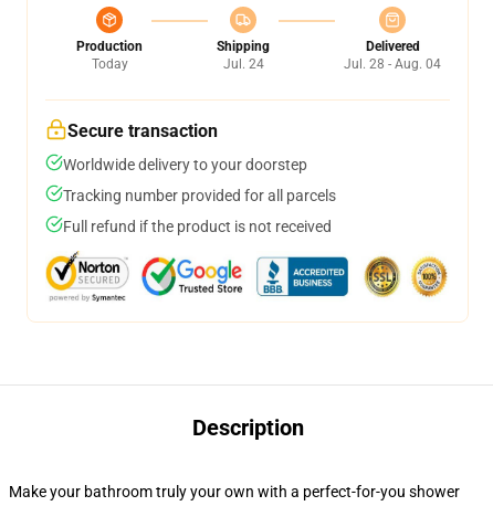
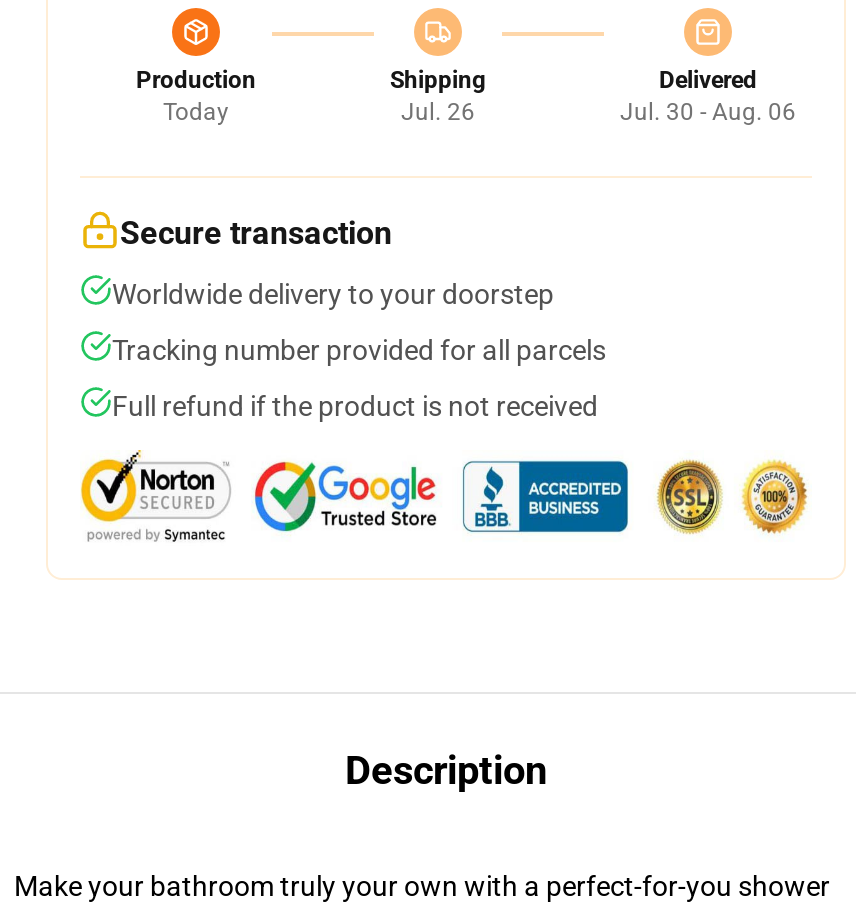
[223,56,264,72] Jul. 24 -> [401,98,475,126] Jul. 26
[344,56,441,72] Jul. 28 - Aug. 04 -> [620,98,796,126] Jul. 30 - Aug. 06

